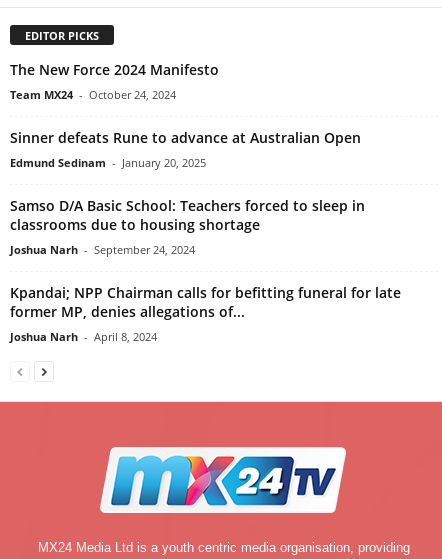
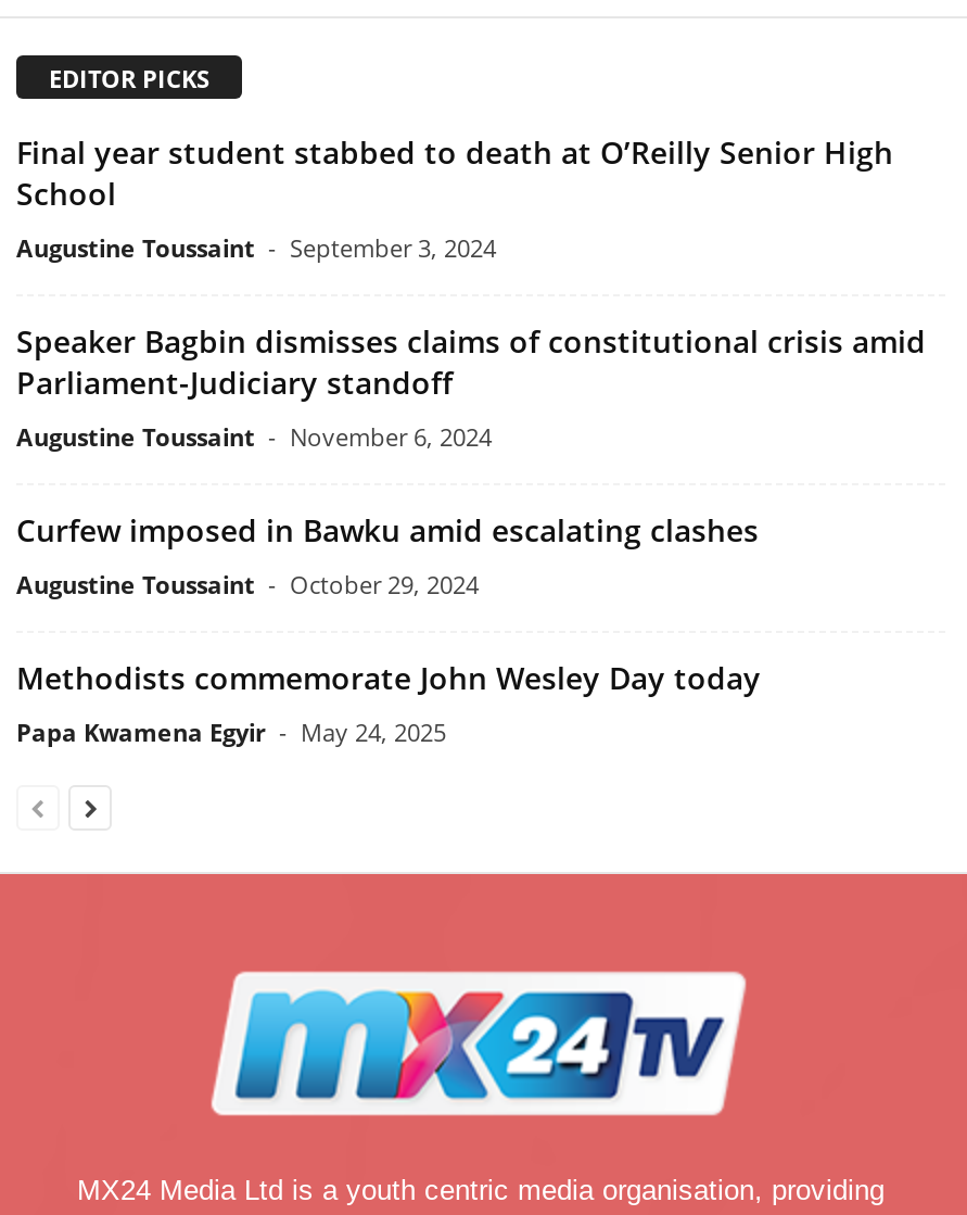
[10,60,219,102] The New Force 2024 Manifesto | Team MX24 - October 24, 2024 -> [16,131,893,264] Final year student stabbed to death at O’Reilly Senior High | School | Augustine Toussaint - September 3, 2024
[10,128,361,170] Sinner defeats Rune to advance at Australian Open | Edmund Sedinam - January 20, 2025 -> [16,320,926,453] Speaker Bagbin dismisses claims of constitutional crisis amid | Parliament-Judiciary standoff | Augustine Toussaint - November 6, 2024
[10,196,365,257] Samso D/A Basic School: Teachers forced to sleep in | classrooms due to housing shortage | Joshua Narh - September 24, 2024 -> [16,509,759,600] Curfew imposed in Bawku amid escalating clashes | Augustine Toussaint - October 29, 2024
[10,283,401,344] Kpandai; NPP Chairman calls for befitting funeral for late | former MP, denies allegations of... | Joshua Narh - April 8, 2024 -> [16,657,761,748] Methodists commemorate John Wesley Day today | Papa Kwamena Egyir - May 24, 2025

